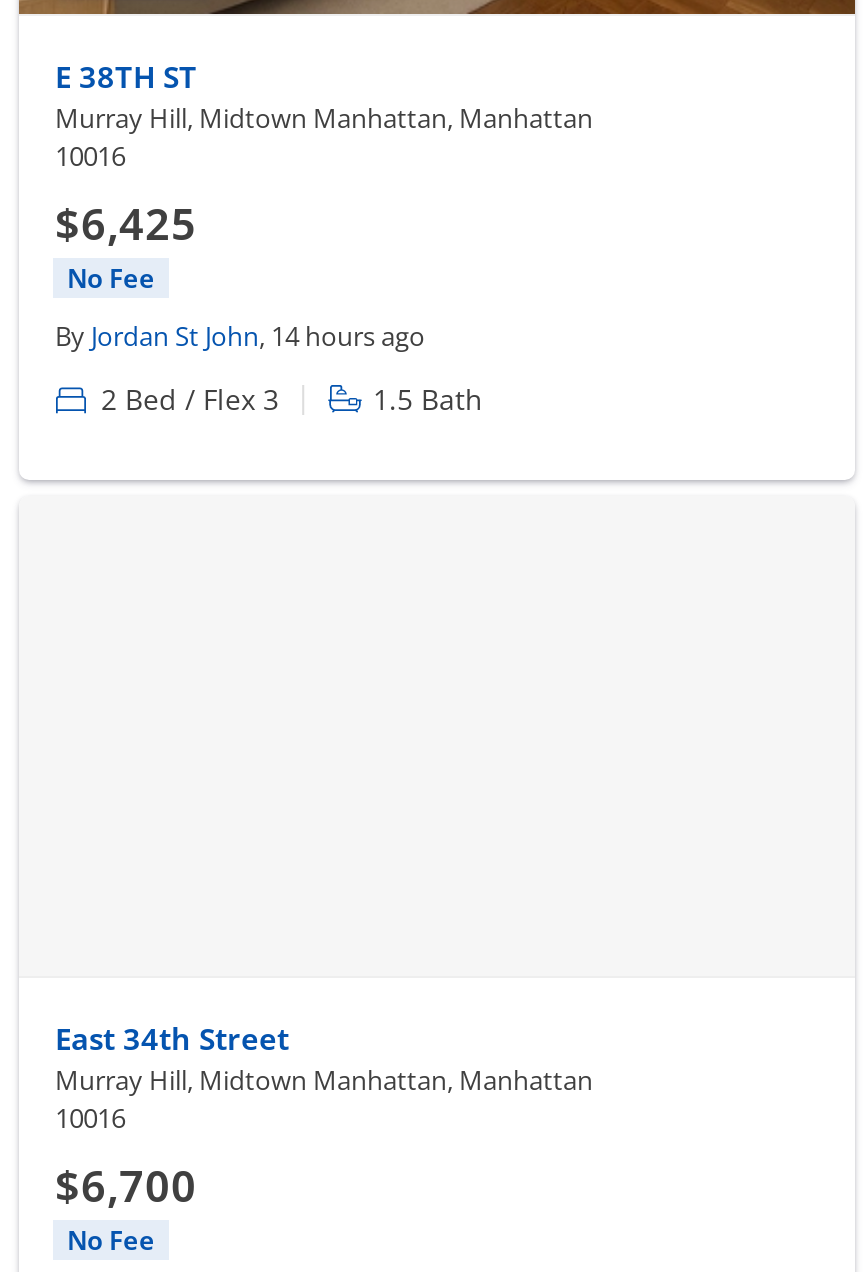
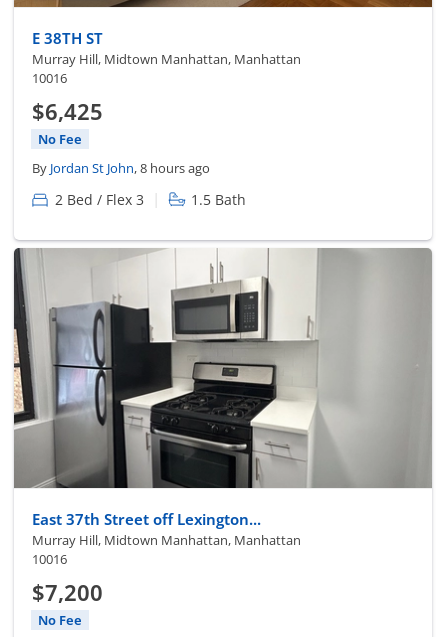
[55,318,425,354] By Jordan St John, 14 hours ago -> [32,159,210,177] By Jordan St John, 8 hours ago
none -> [13,247,433,489] [image]
[55,1018,289,1058] East 34th Street -> [32,509,261,529] East 37th Street off Lexington...
[55,1156,197,1214] $6,700 -> [32,578,103,607] $7,200

